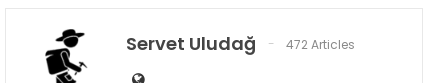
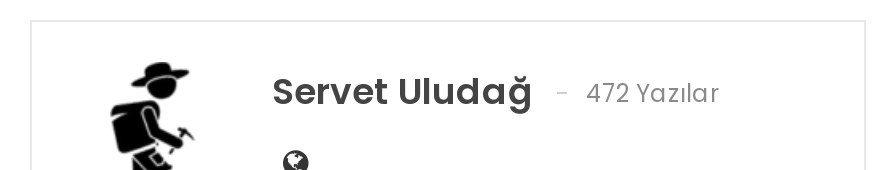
[126,31,355,56] Servet Uludağ 472 Articles -> [272,66,718,116] Servet Uludağ 472 Yazılar

